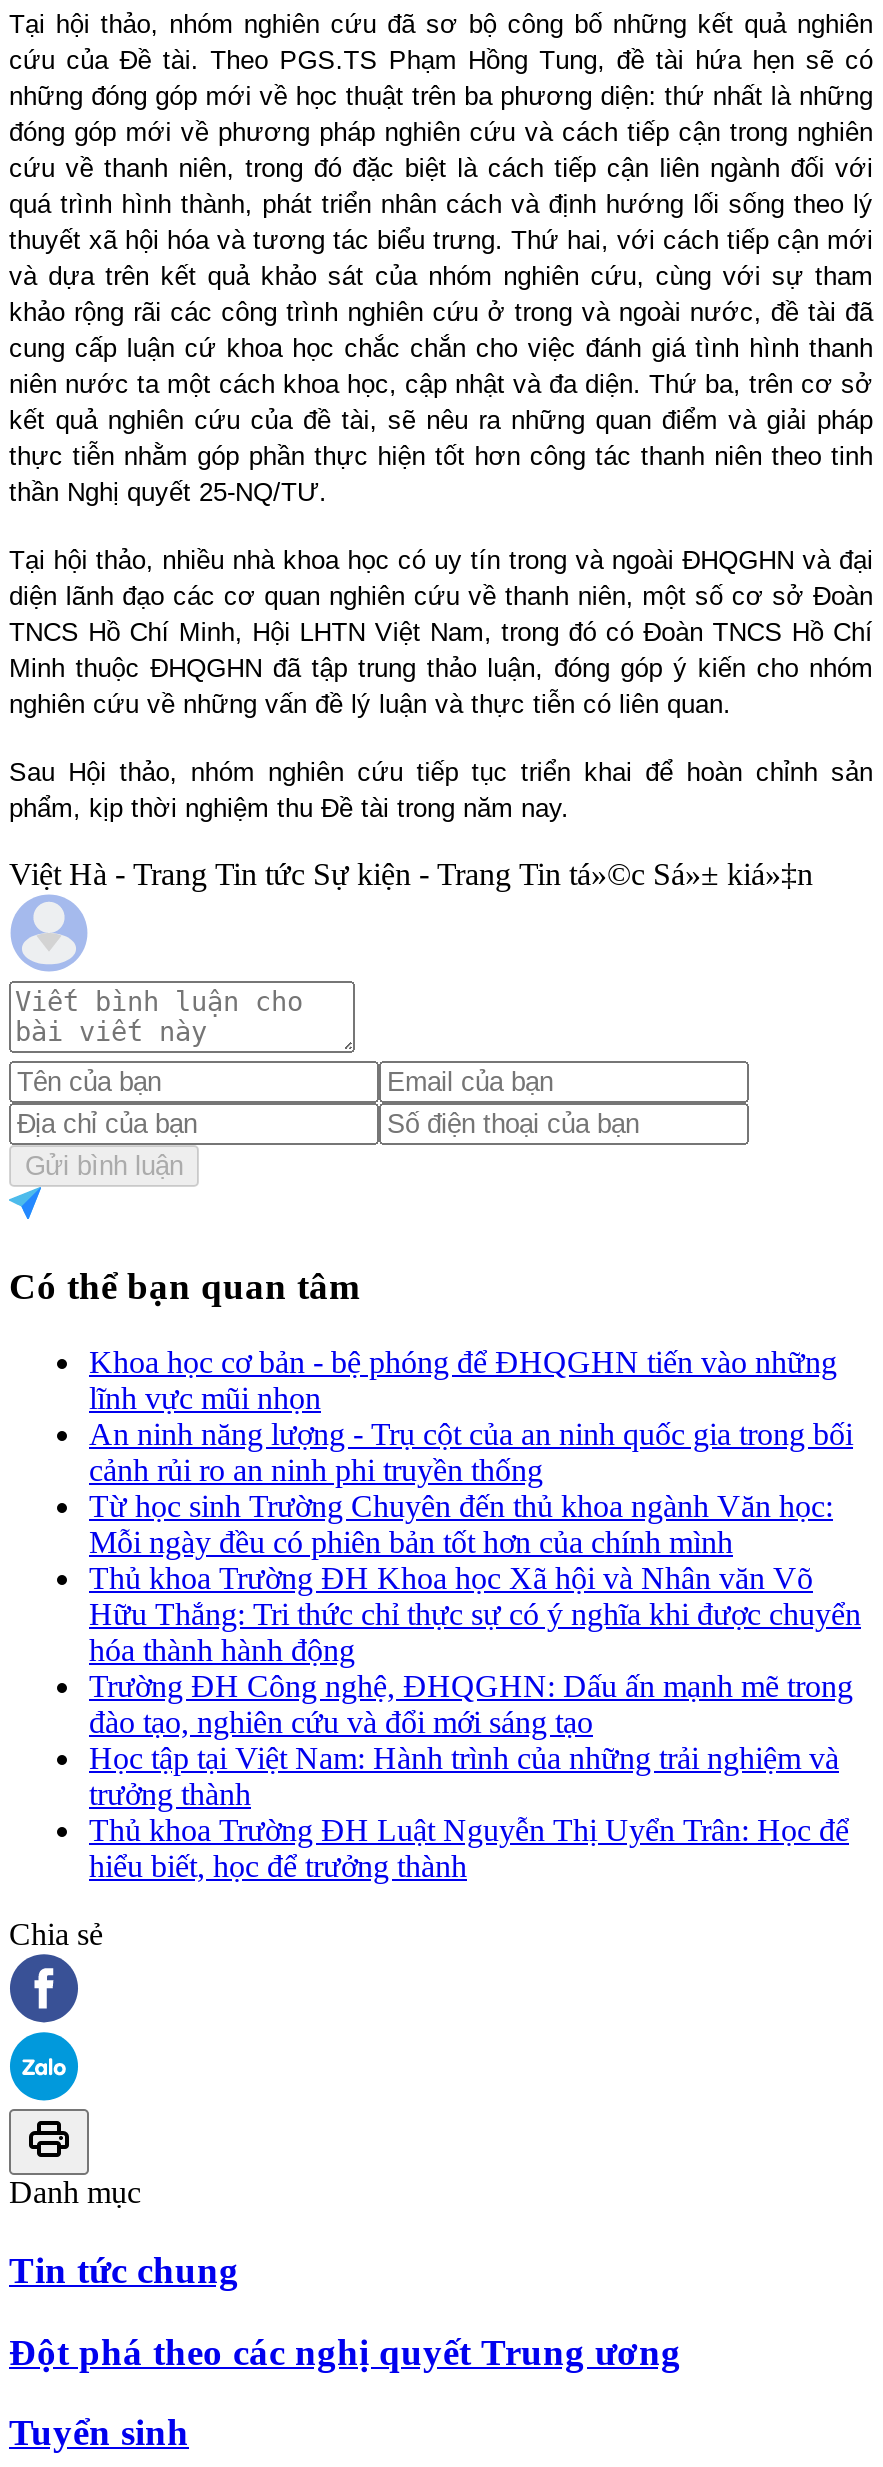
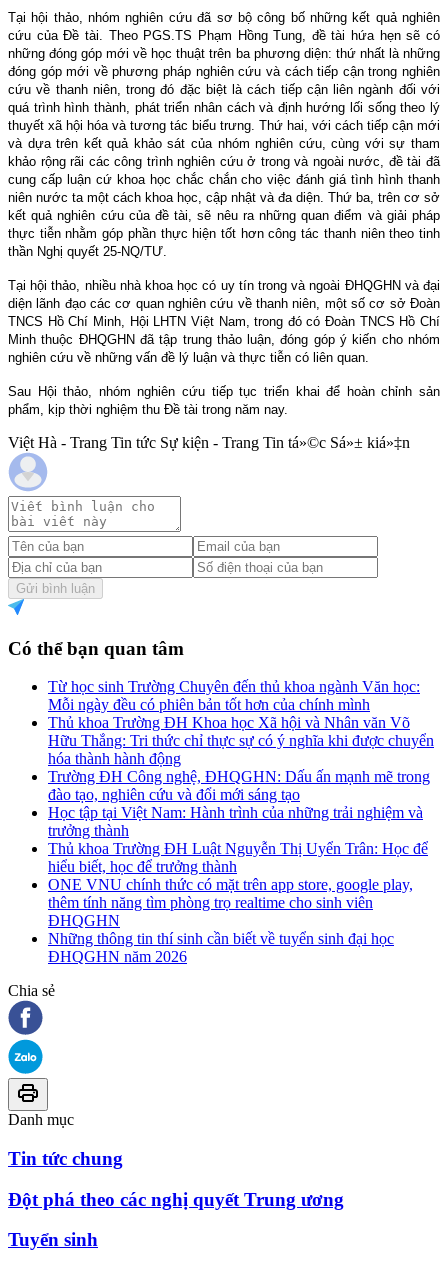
[89,1345,853,1487] Khoa học cơ bản - bệ phóng để ĐHQGHN tiến vào những | lĩnh vực mũi nhọn | An ninh năng lượng - Trụ cột của an ninh quốc gia trong bối | cảnh rủi ro an ninh phi truyền thống -> none
moved [89,1489,861,1883] -> [48,678,434,875]: Từ học sinh Trường Chuyên đến thủ khoa ngành Văn học: | Mỗi ngày đều có phiên bản tốt hơn của chính mình | Thủ khoa Trường ĐH Khoa học Xã hội và Nhân văn Võ | ... | Thủ khoa Trường ĐH Luật Nguyễn Thị Uyển Trân: Học để | hiểu biết, học để trưởng thành
none -> [48,876,413,965] ONE VNU chính thức có mặt trên app store, google play, | thêm tính năng tìm phòng trọ realtime cho sinh viên | ĐHQGHN | Những thông tin thí sinh cần biết về tuyển sinh đại học | ĐHQGHN năm 2026

